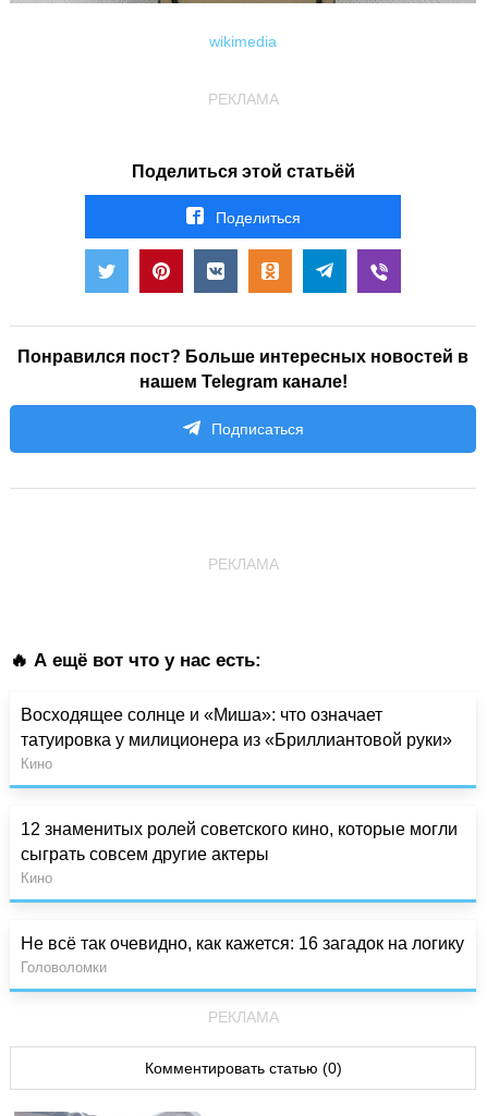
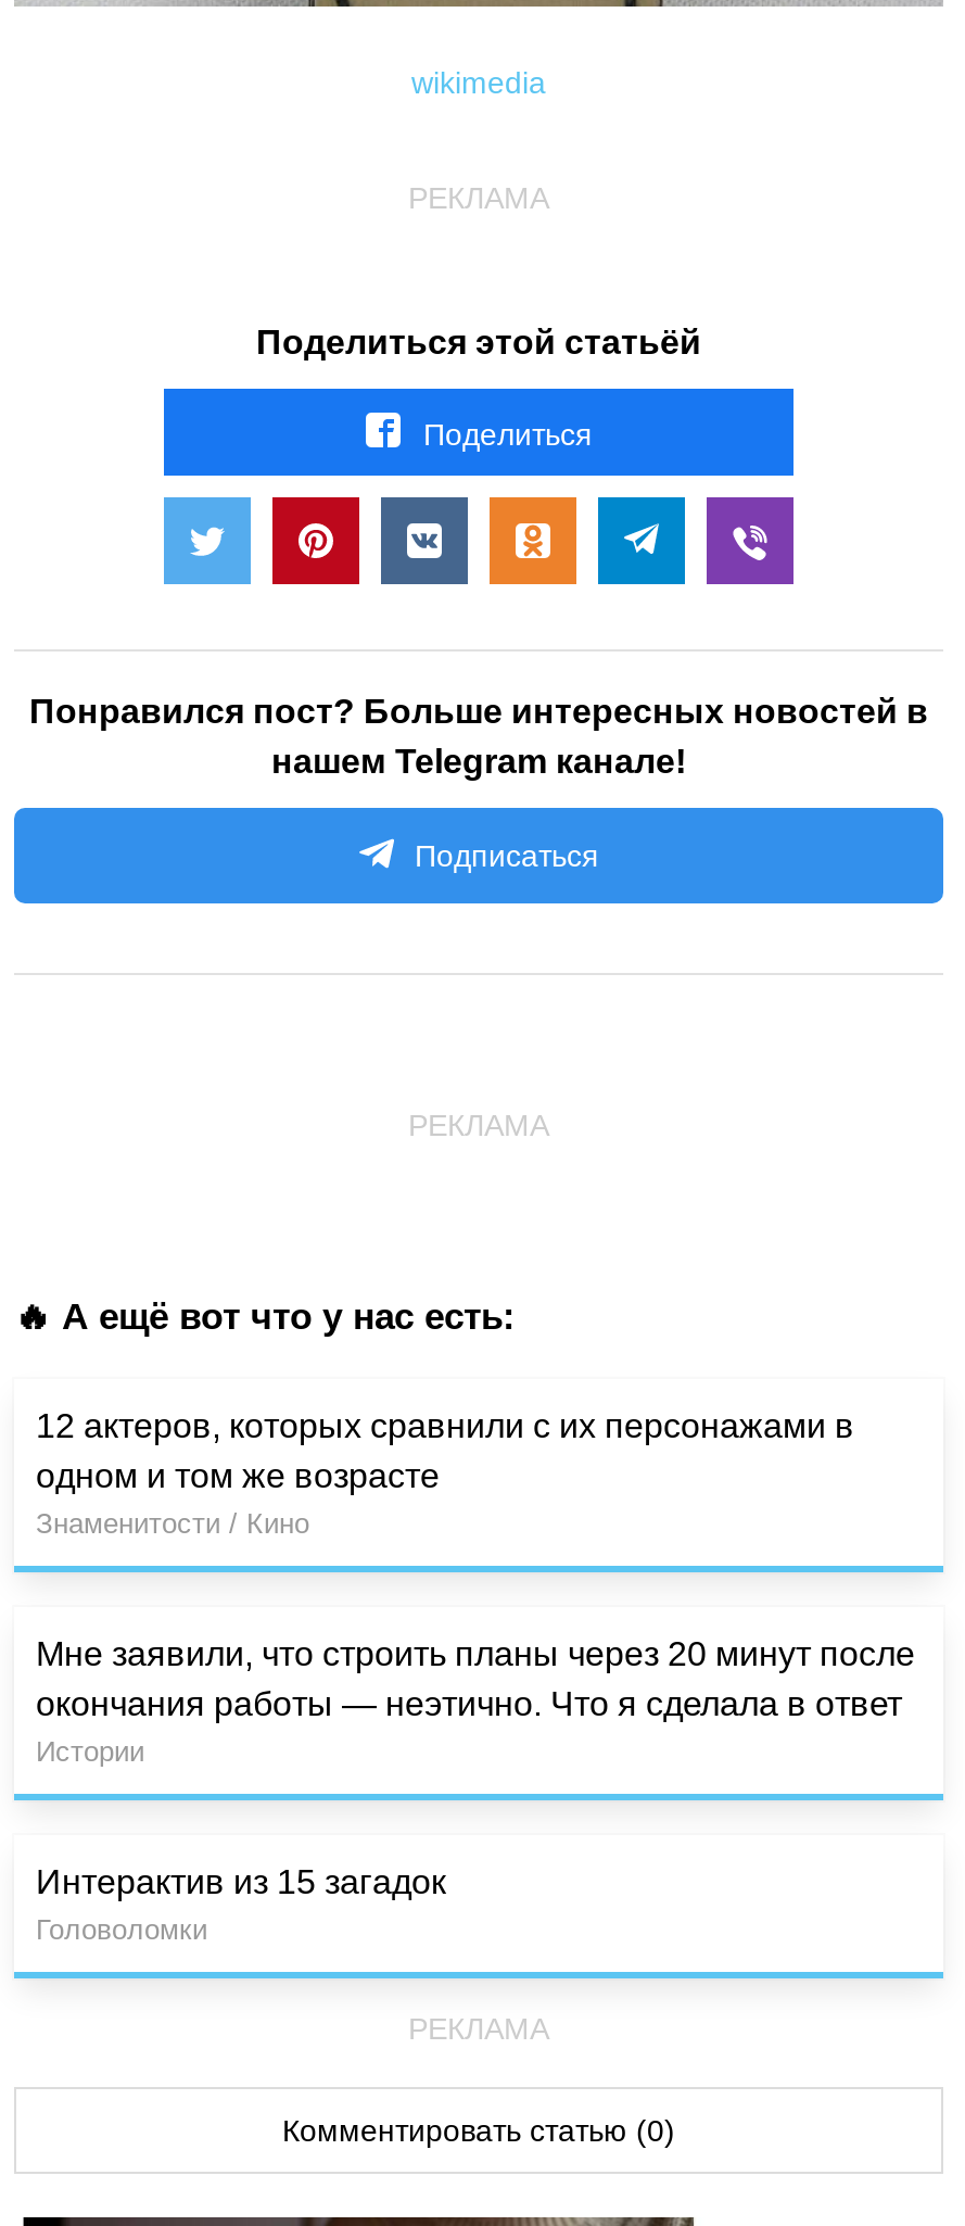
[21,705,452,772] Восходящее солнце и «Миша»: что означает | татуировка у милиционера из «Бриллиантовой руки» | Кино -> [36,1407,854,1539] 12 актеров, которых сравнили с их персонажами в | одном и том же возрасте | Знаменитости / Кино
[21,820,458,886] 12 знаменитых ролей советского кино, которые могли | сыграть совсем другие актеры | Кино -> [36,1635,915,1767] Мне заявили, что строить планы через 20 минут после | окончания работы — неэтично. Что я сделала в ответ | Истории
[21,934,464,952] Не всё так очевидно, как кажется: 16 загадок на логику -> [36,1863,446,1900] Интерактив из 15 загадок

